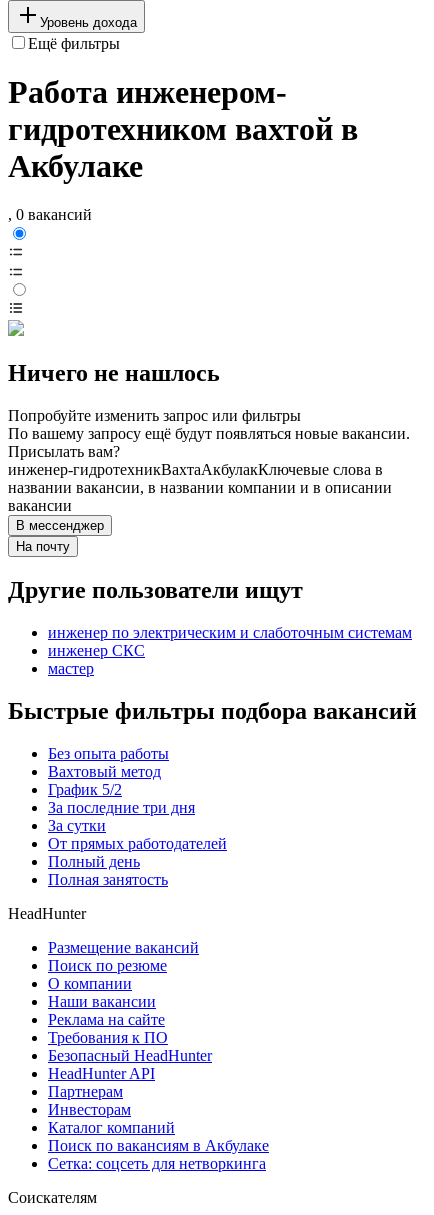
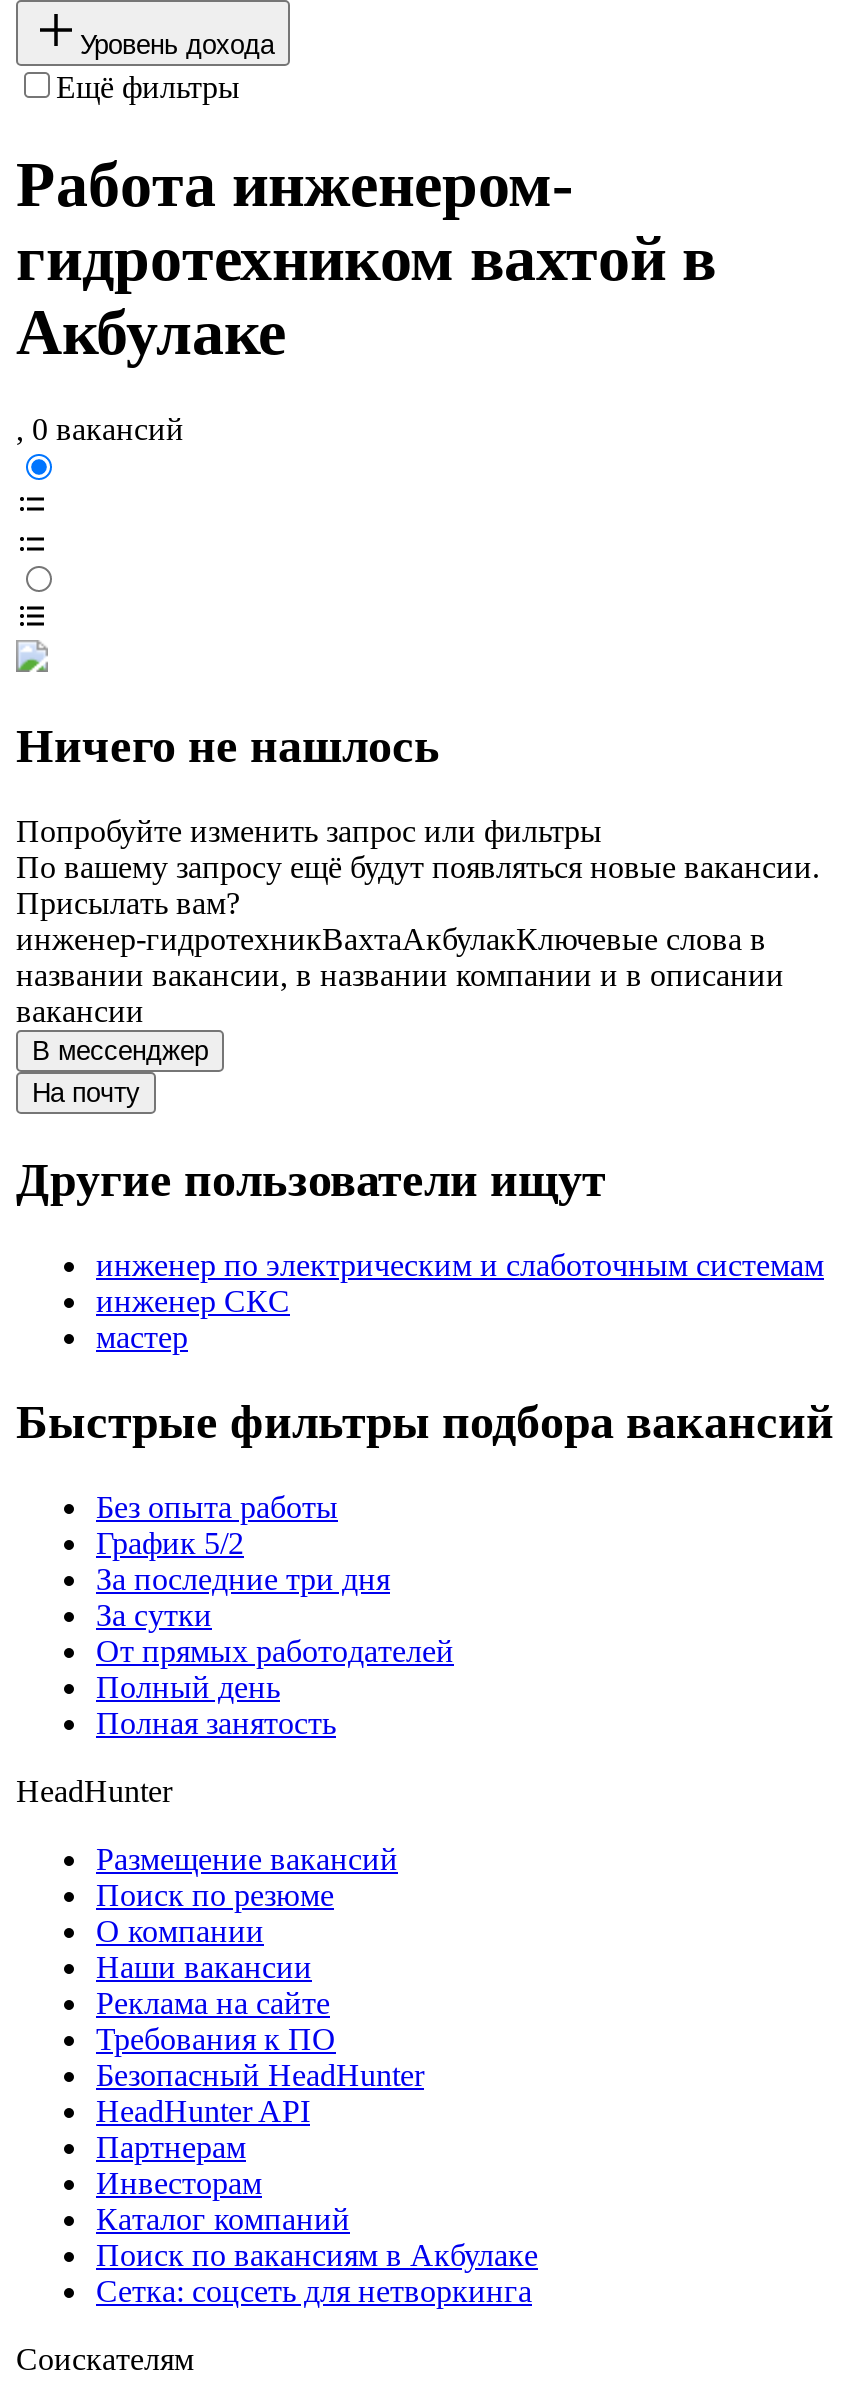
[48,763,161,780] Вахтовый метод -> none

